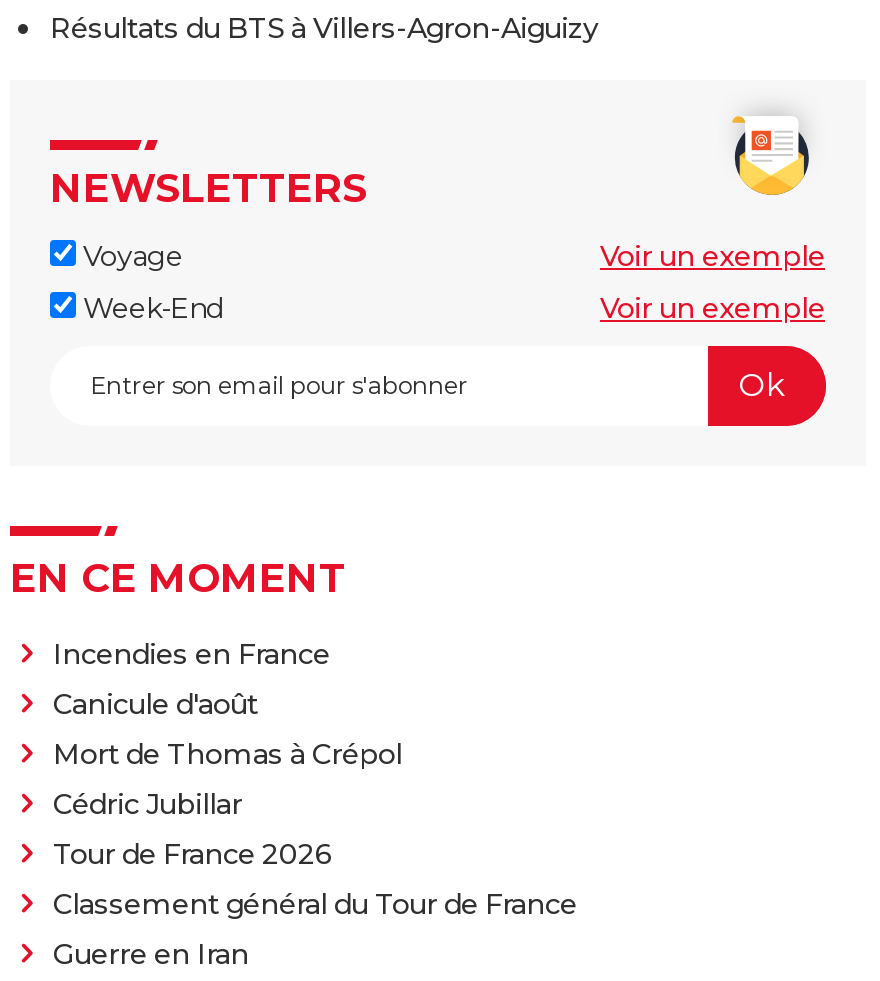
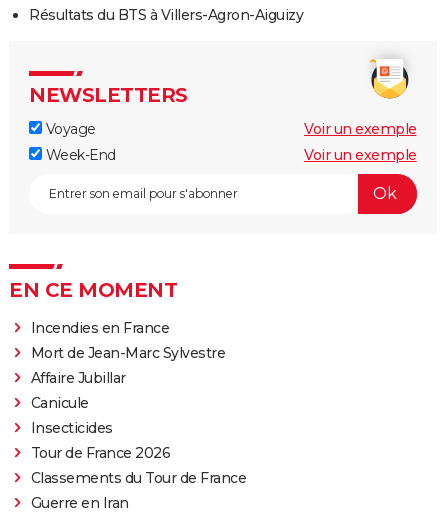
[53,686,402,822] Canicule d'août | Mort de Thomas à Crépol | Cédric Jubillar -> [30,344,225,437] Mort de Jean-Marc Sylvestre | Affaire Jubillar | Canicule | Insecticides
[53,886,577,922] Classement général du Tour de France -> [30,469,246,487] Classements du Tour de France

